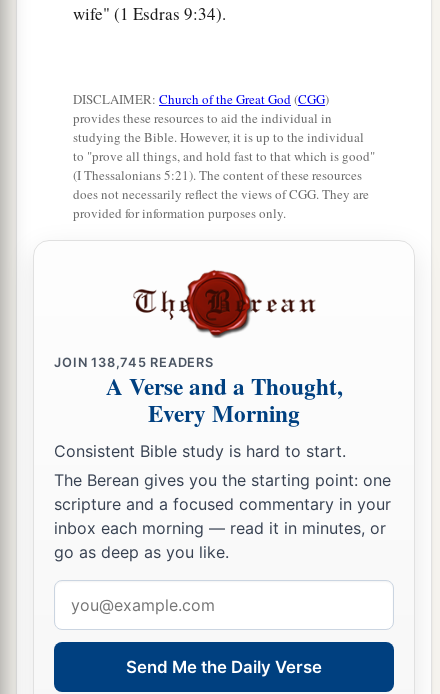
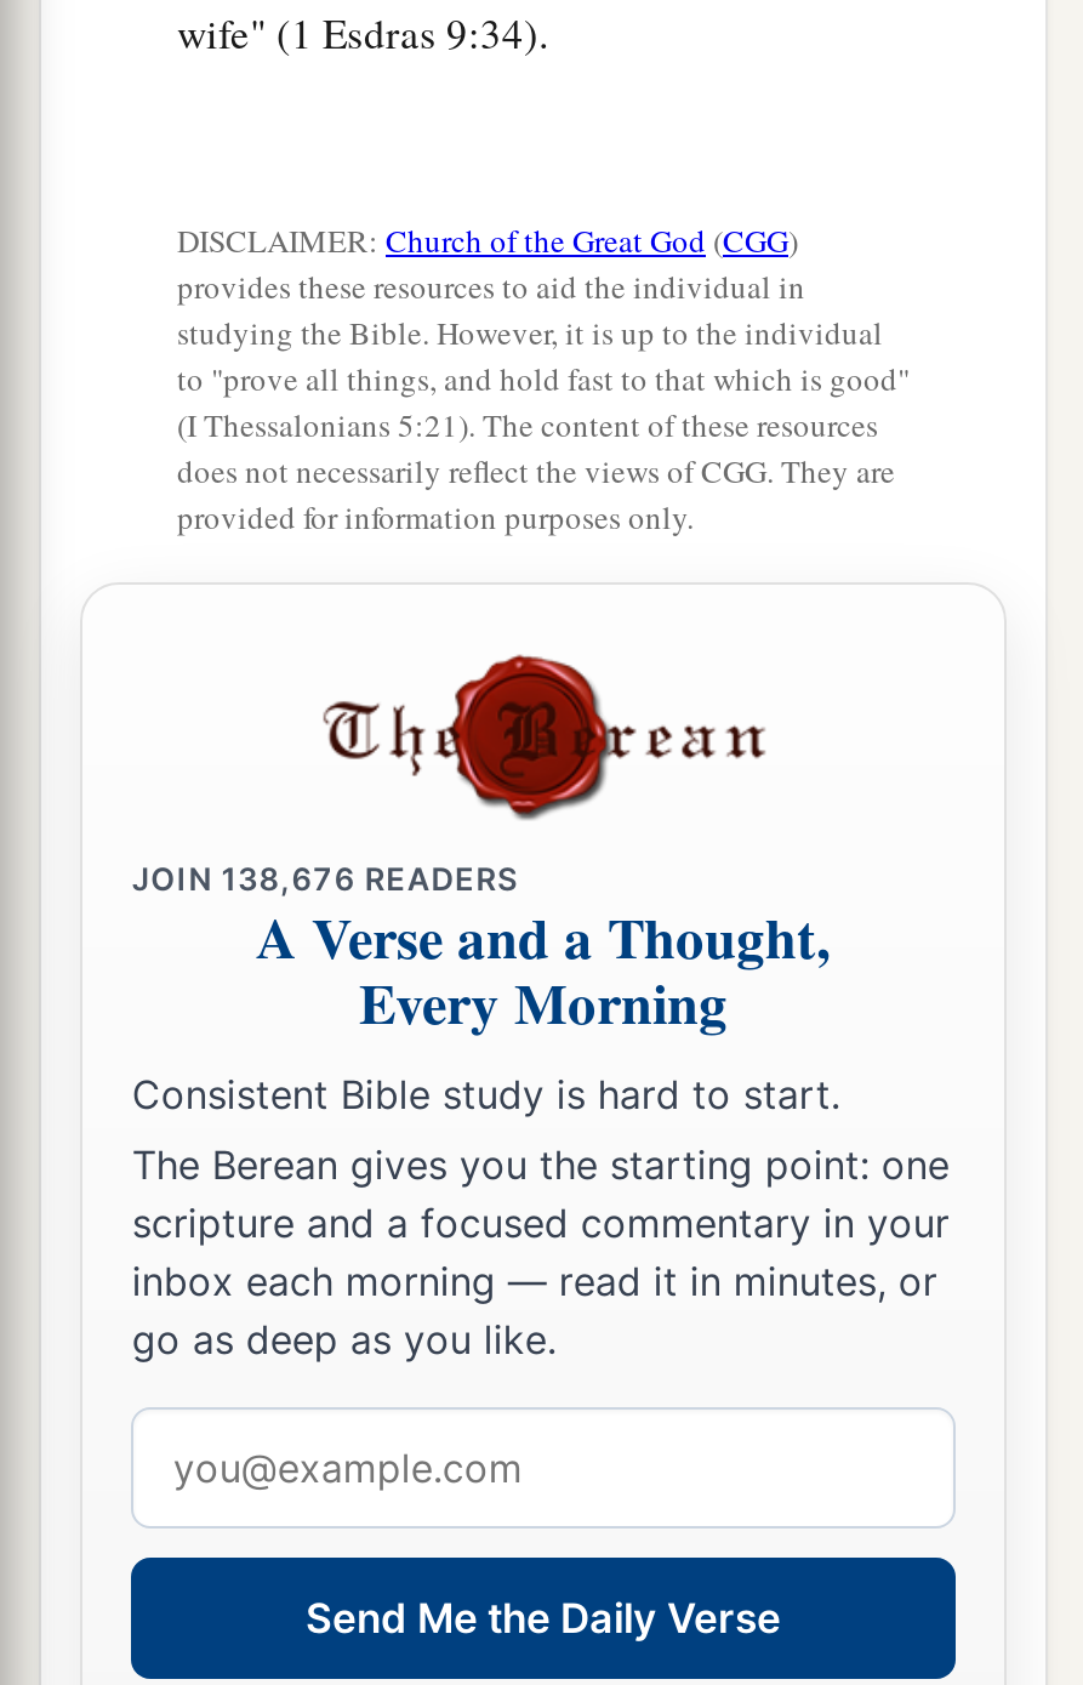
[54,355,214,370] JOIN 138,745 READERS -> [132,861,519,897] JOIN 138,676 READERS

